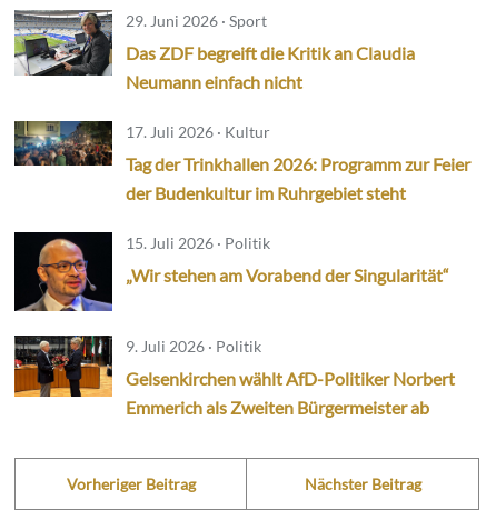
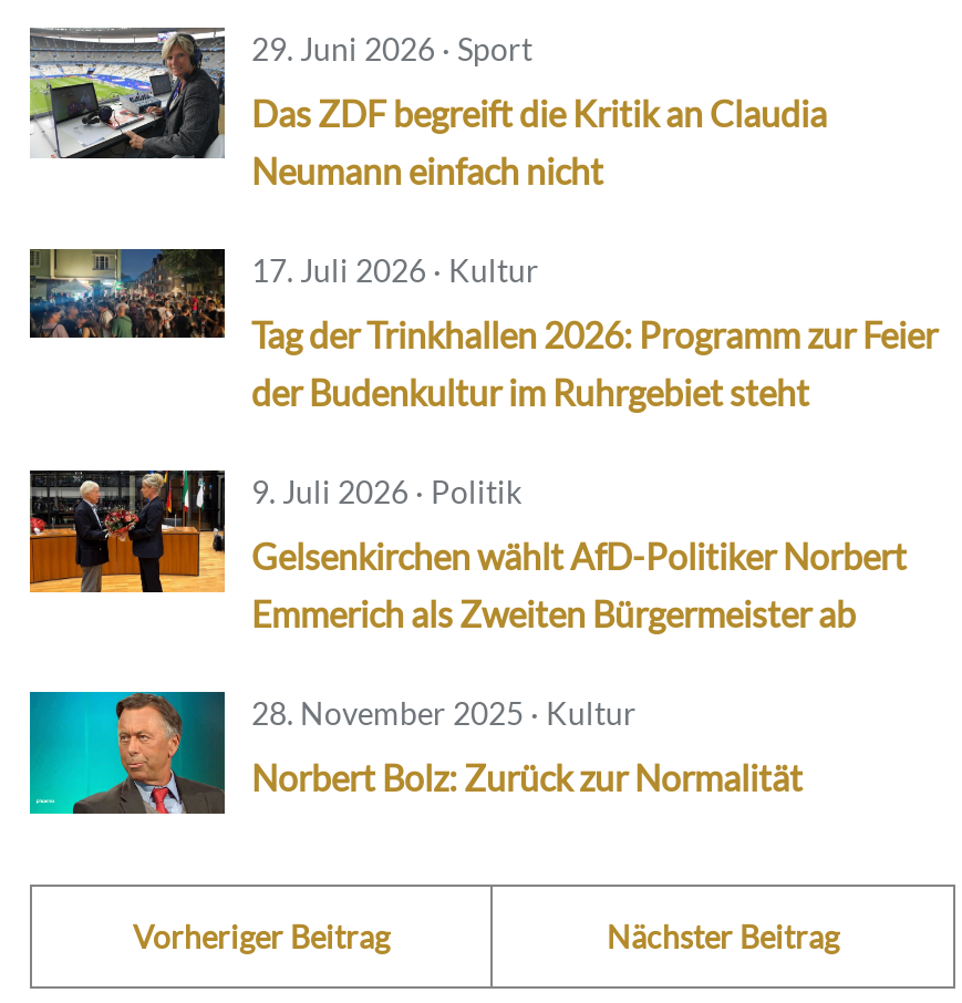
[13,233,449,312] [image] | 15. Juli 2026 · Politik | „Wir stehen am Vorabend der Singularität“ -> none
moved [13,333,455,418] -> [28,466,907,634]: [image] | 9. Juli 2026 · Politik | Gelsenkirchen wählt AfD-Politiker Norbert | Emmerich als Zweiten Bürgermeister ab
none -> [28,687,803,814] [image] | 28. November 2025 · Kultur | Norbert Bolz: Zurück zur Normalität

